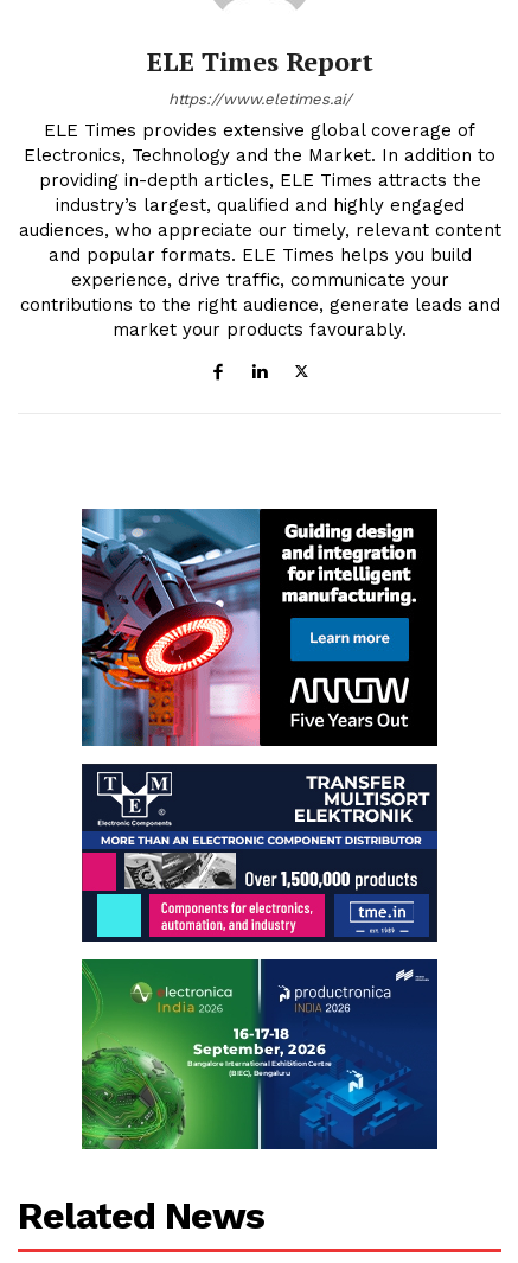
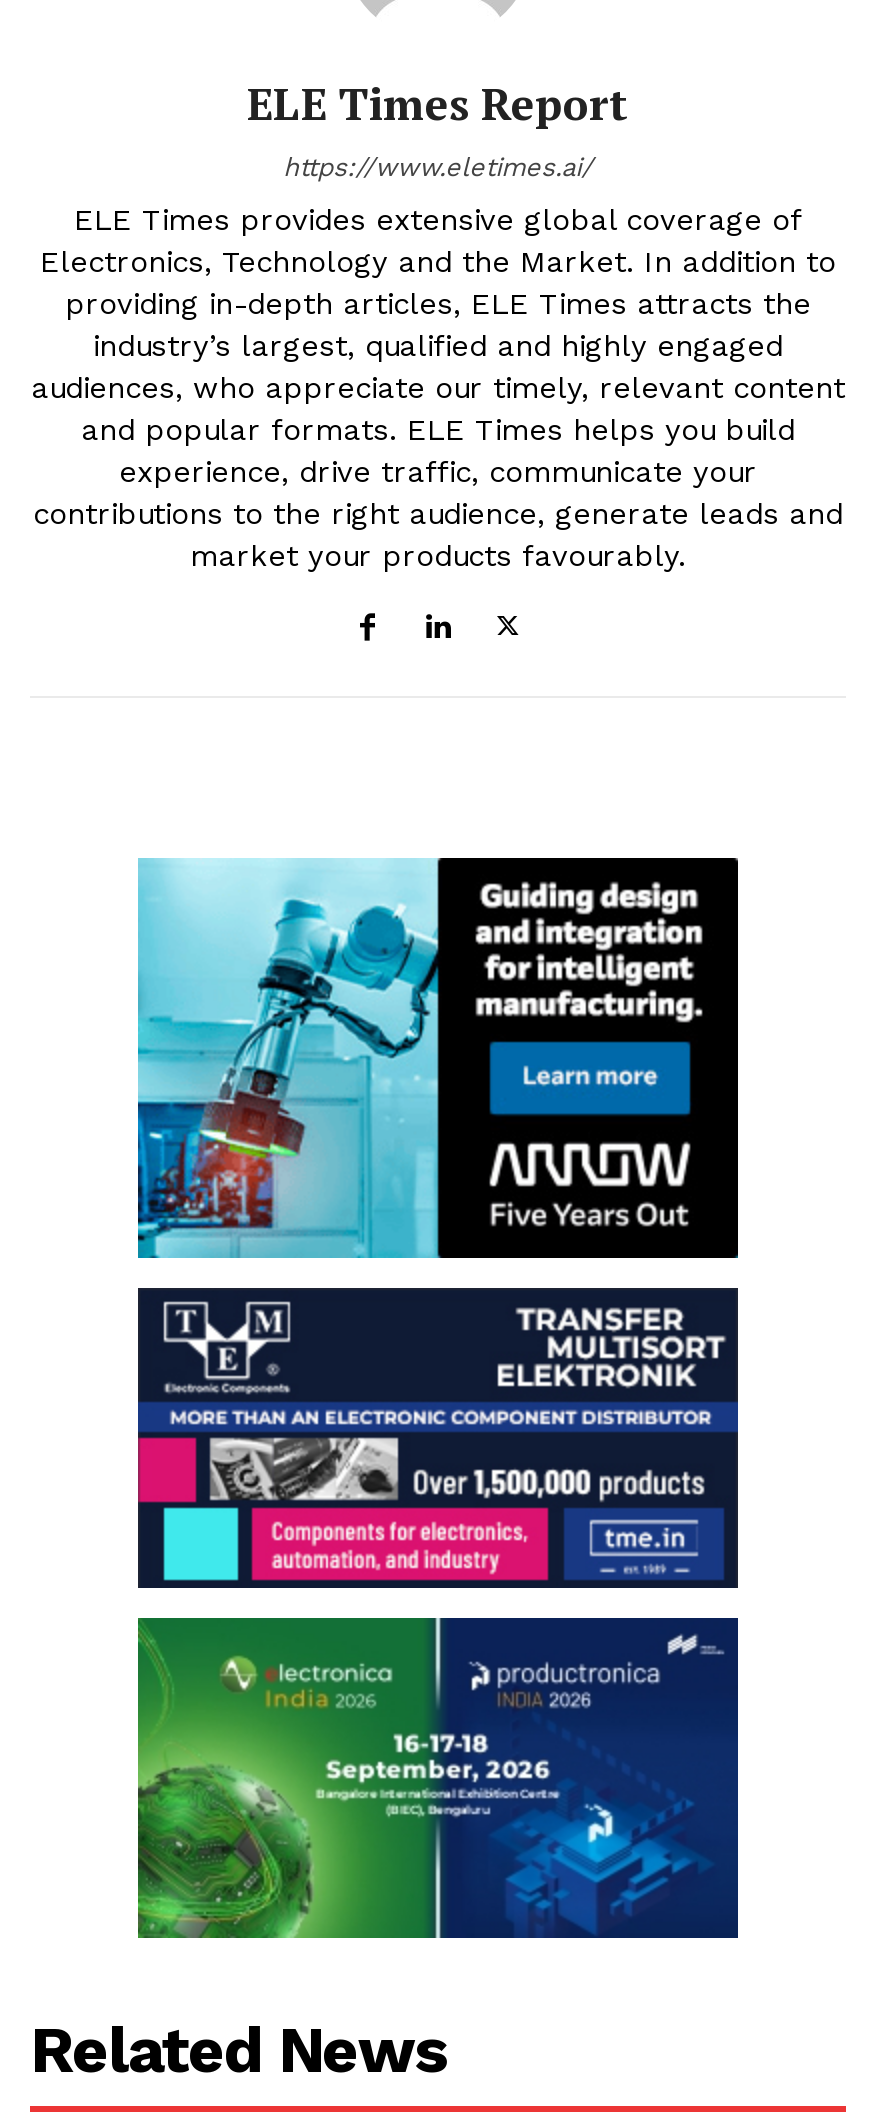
[81,508,261,747] [image] -> [136,858,440,1260] [image]

